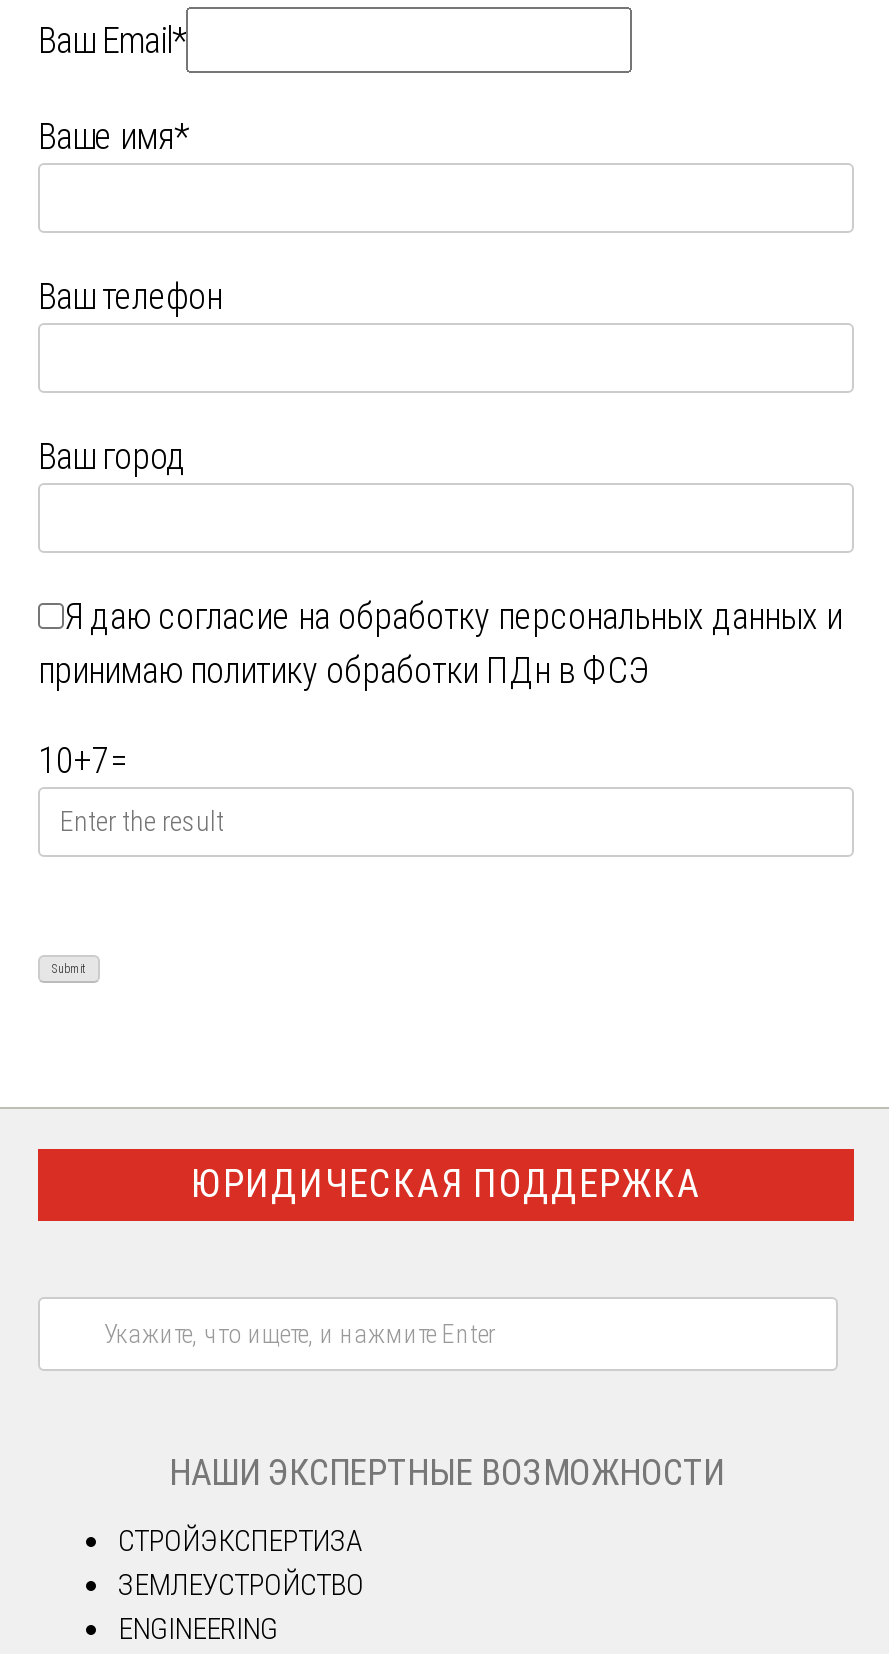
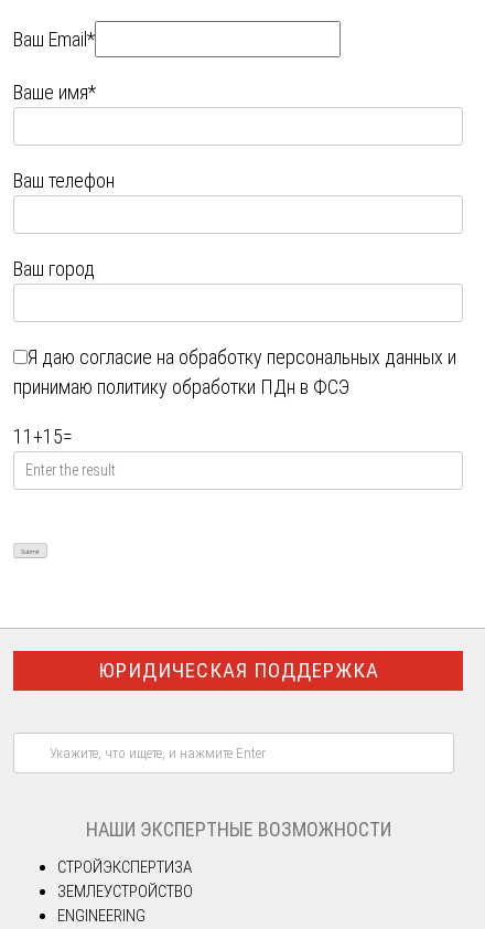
[38,740,128,782] 10+7= -> [13,425,73,448] 11+15=

